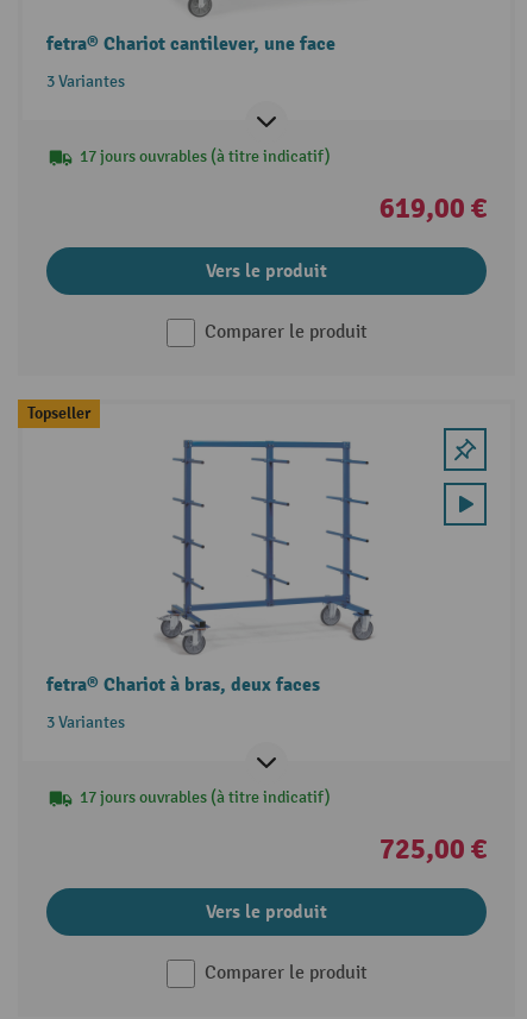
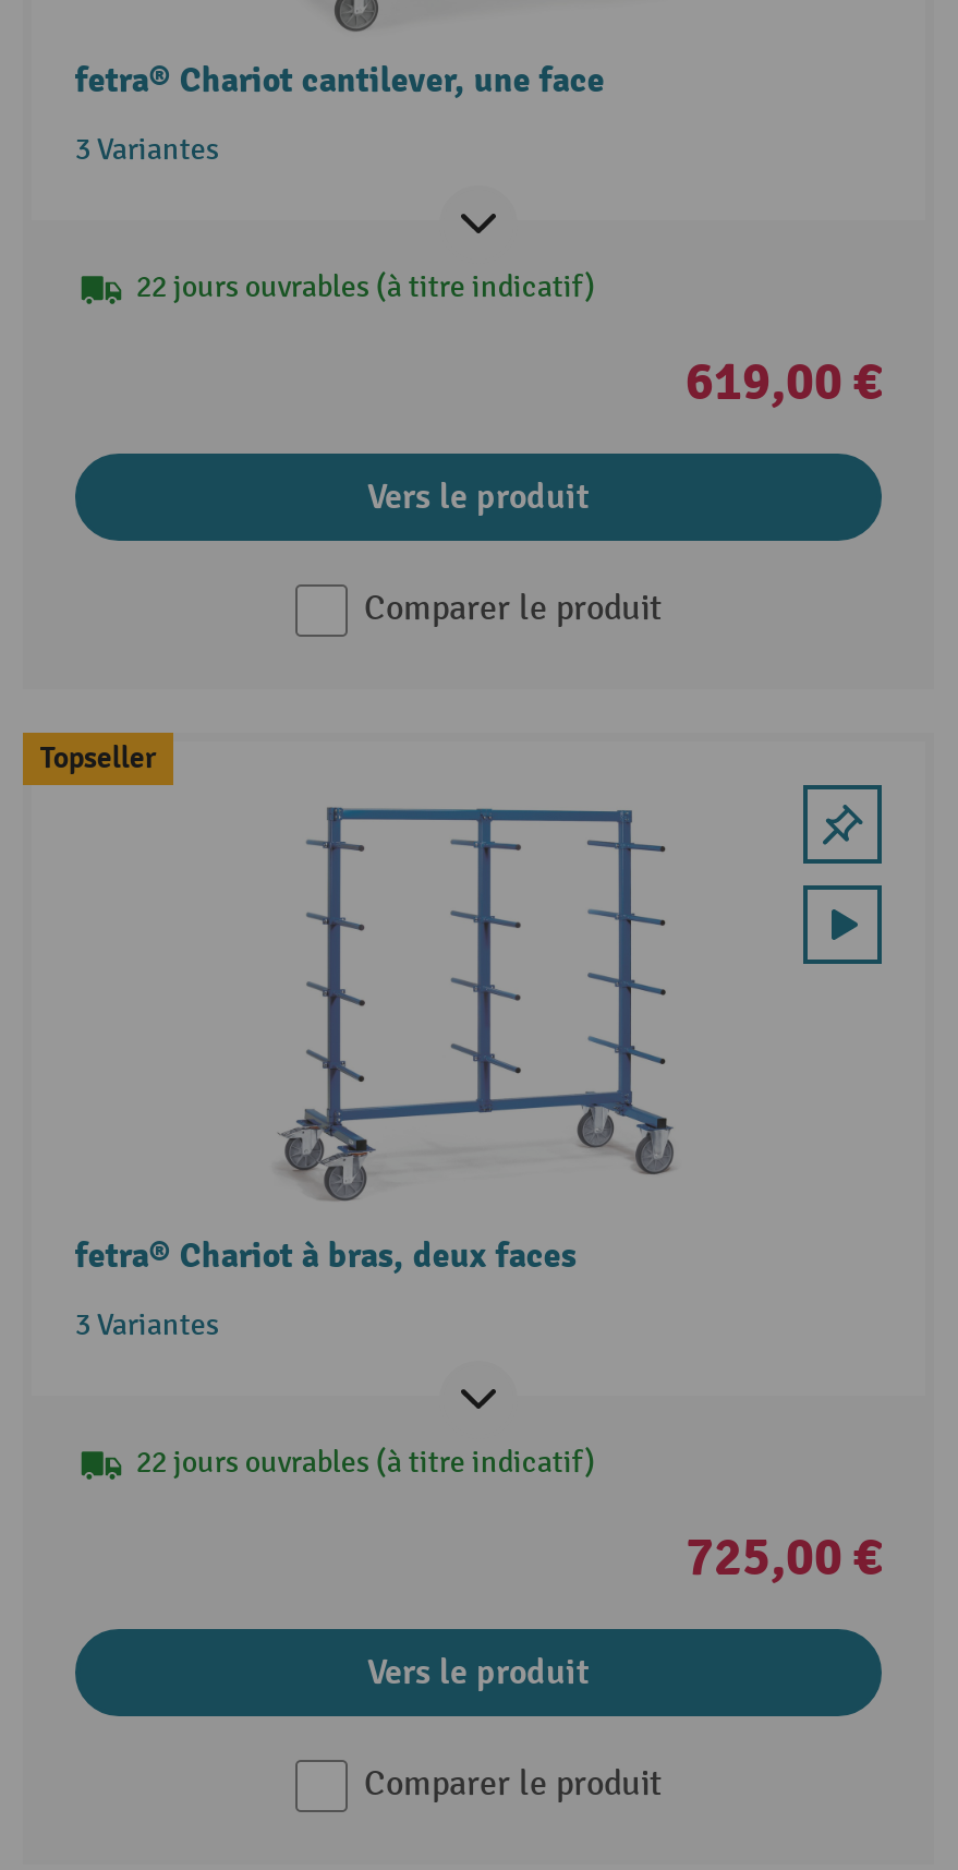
[80,146,331,166] 17 jours ouvrables (à titre indicatif) -> [136,268,596,305] 22 jours ouvrables (à titre indicatif)
[80,787,331,807] 17 jours ouvrables (à titre indicatif) -> [136,1443,596,1480] 22 jours ouvrables (à titre indicatif)

